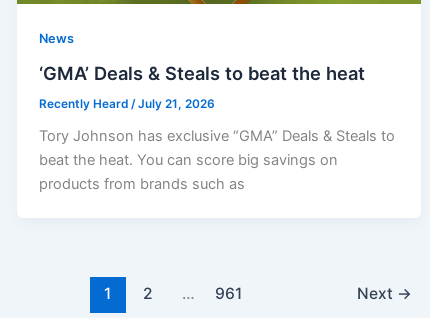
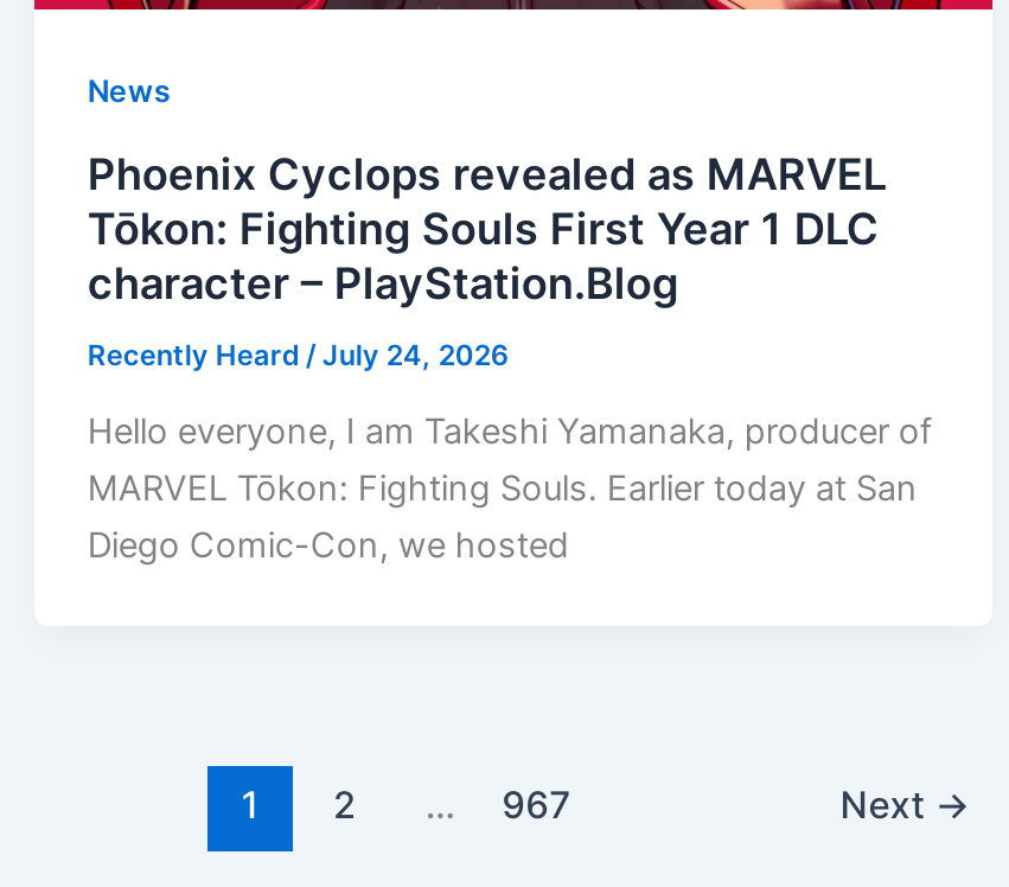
[39,62,365,84] ‘GMA’ Deals & Steals to beat the heat -> [87,146,886,307] Phoenix Cyclops revealed as MARVEL | Tōkon: Fighting Souls First Year 1 DLC | character – PlayStation.Blog
[39,96,215,110] Recently Heard / July 21, 2026 -> [87,338,509,371] Recently Heard / July 24, 2026
[39,127,395,193] Tory Johnson has exclusive “GMA” Deals & Steals to | beat the heat. You can score big savings on | products from brands such as -> [87,411,931,568] Hello everyone, I am Takeshi Yamanaka, producer of | MARVEL Tōkon: Fighting Souls. Earlier today at San | Diego Comic-Con, we hosted
[215,284,242,303] 961 -> [502,782,571,827] 967

